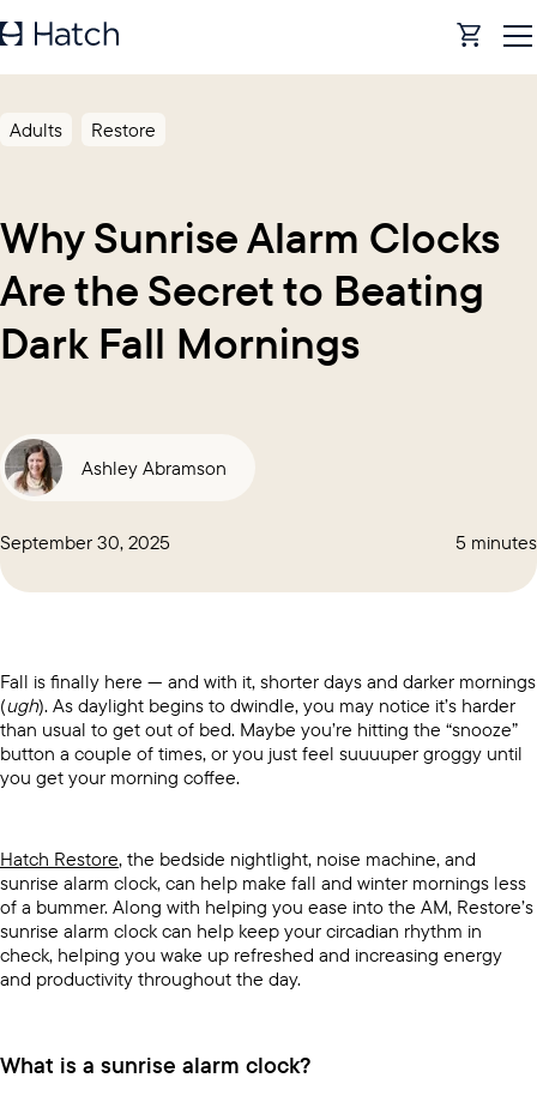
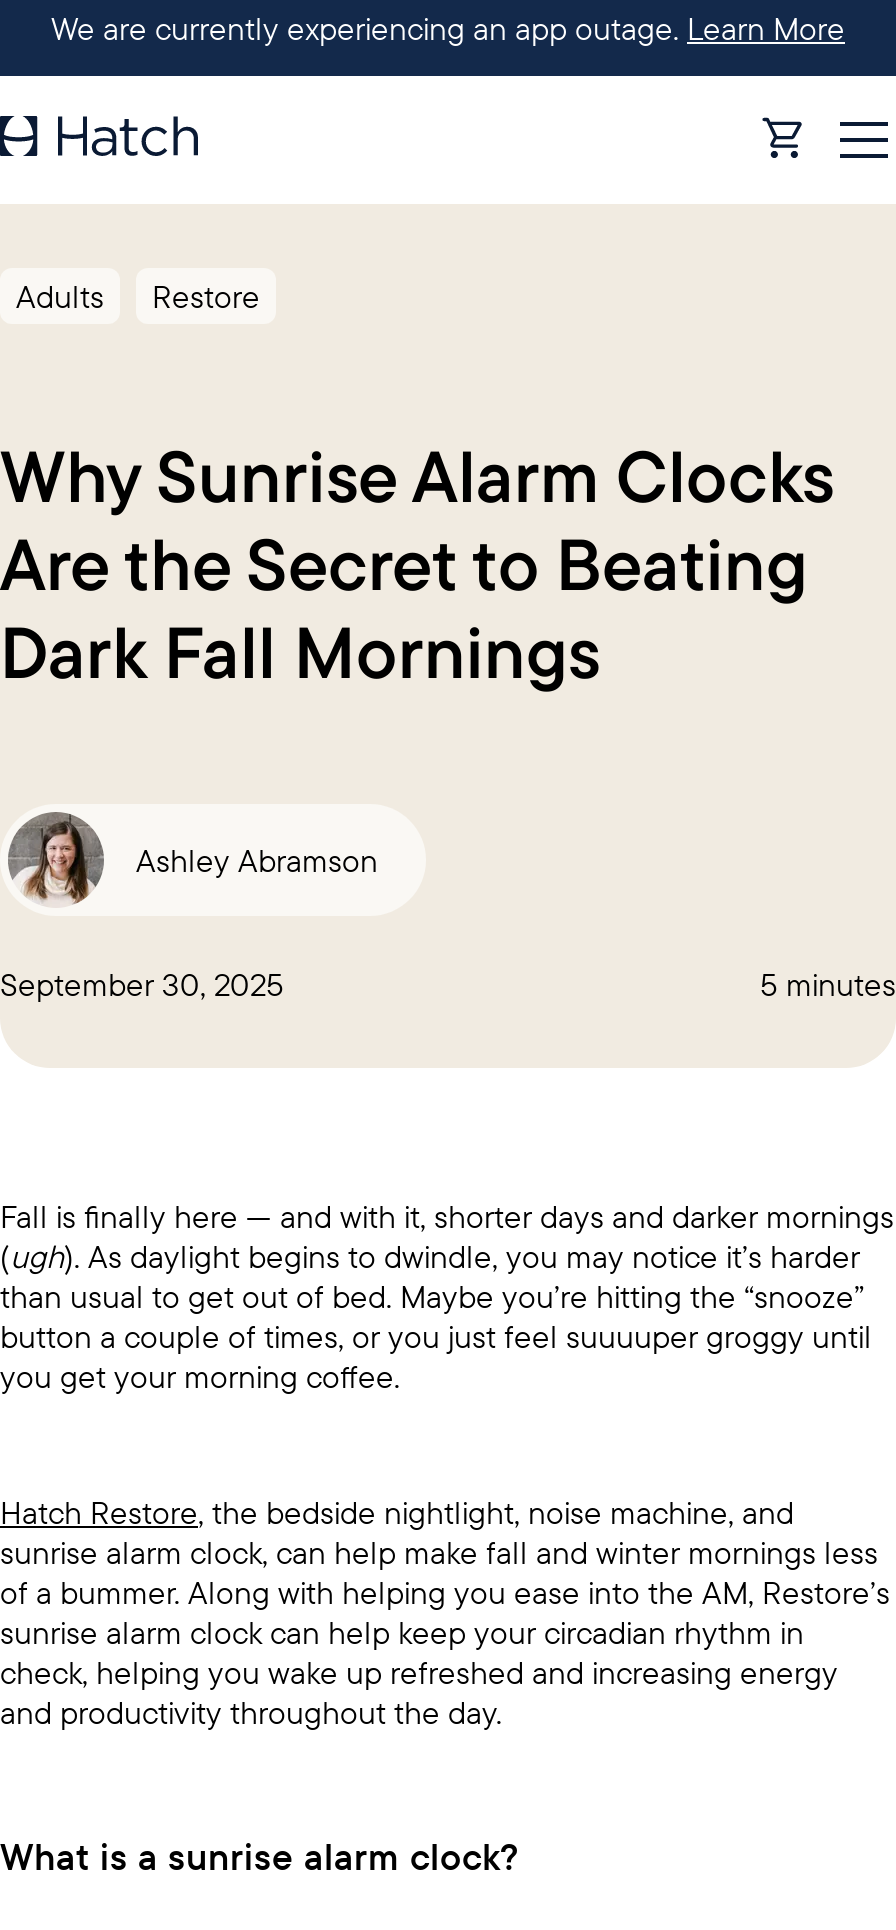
none -> [51,8,845,48] We are currently experiencing an app outage. Learn More

